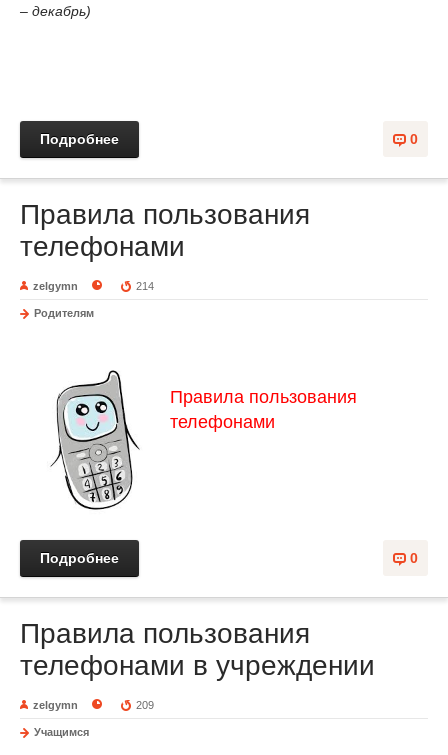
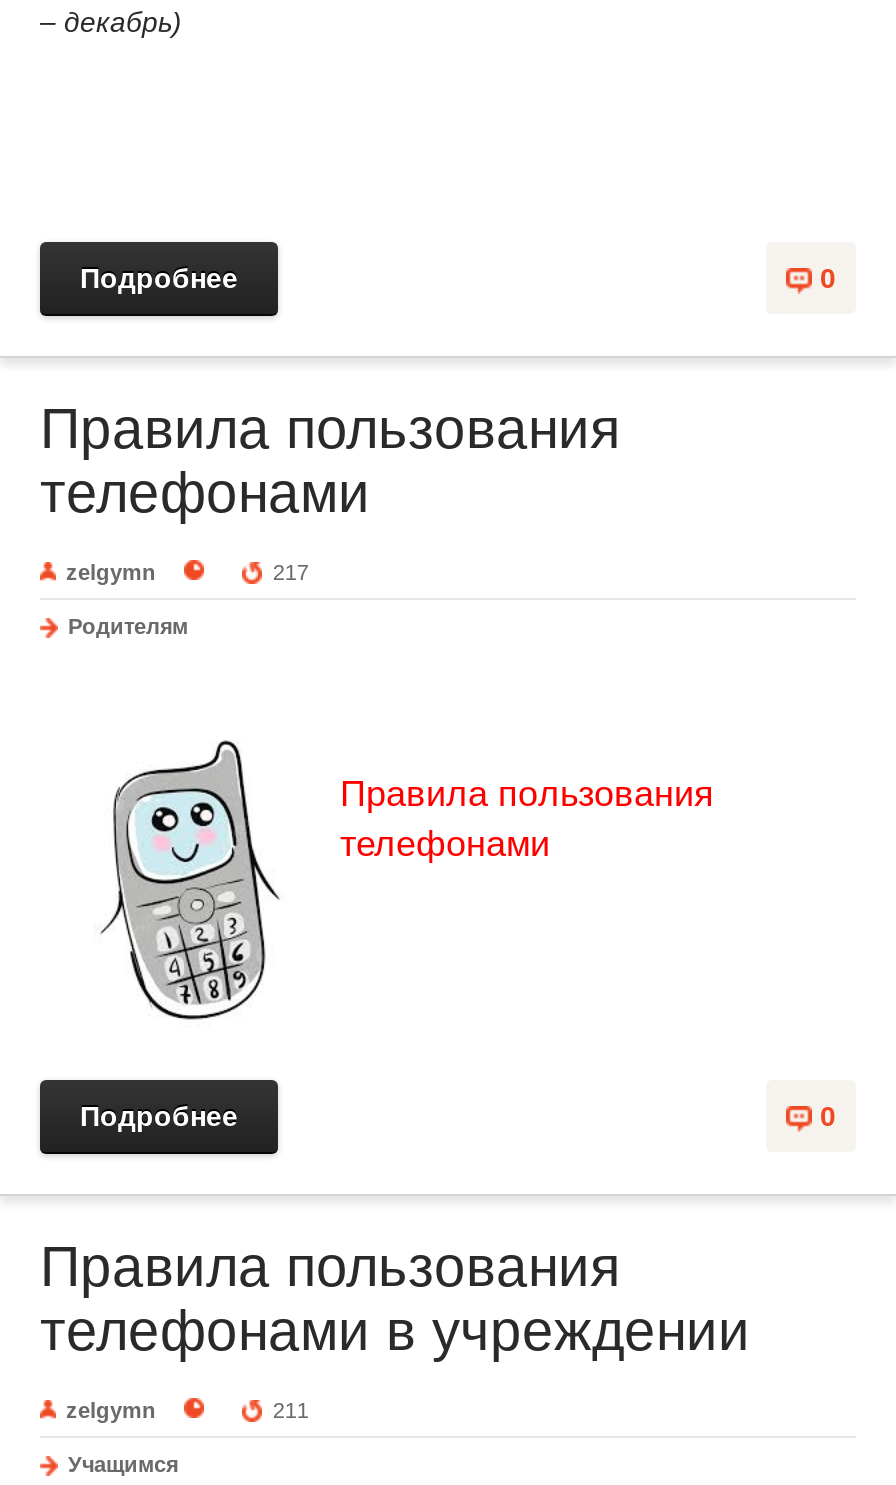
[136,280,154,292] 214 -> [273,560,309,584] 217
[136,699,154,711] 209 -> [273,1398,309,1422] 211

